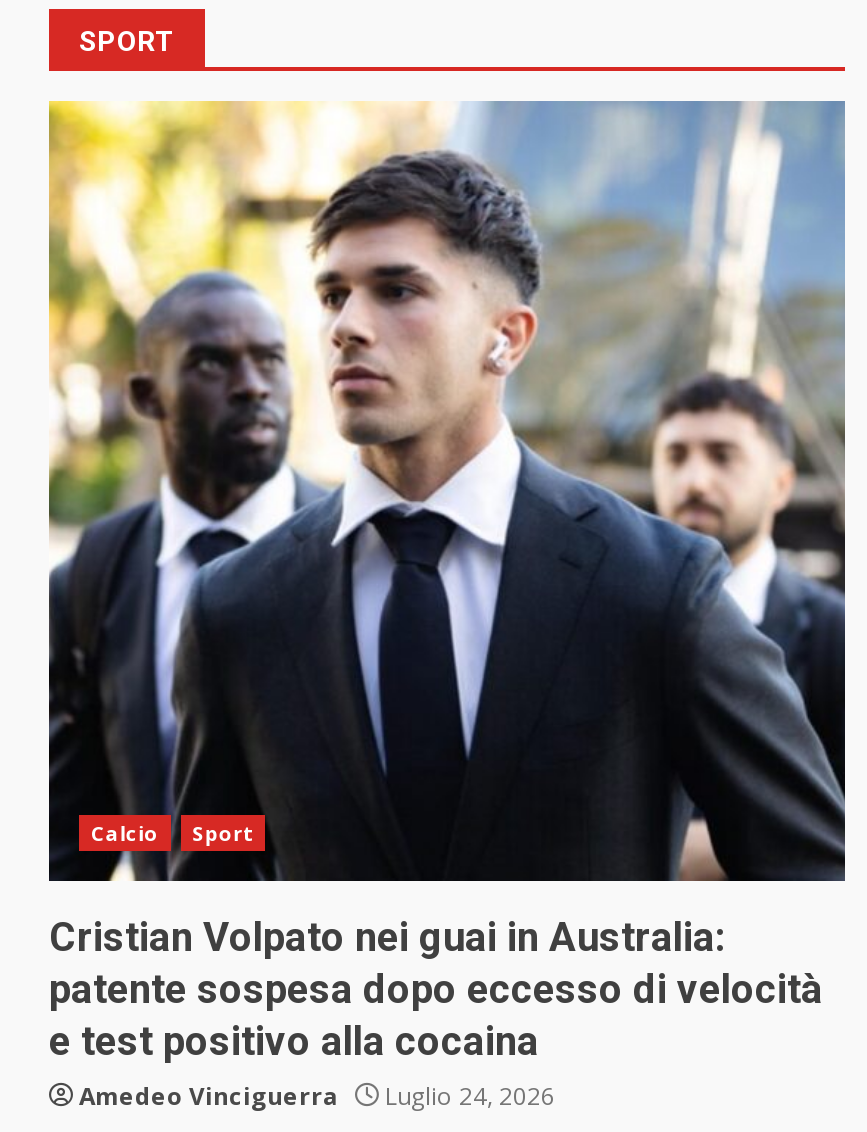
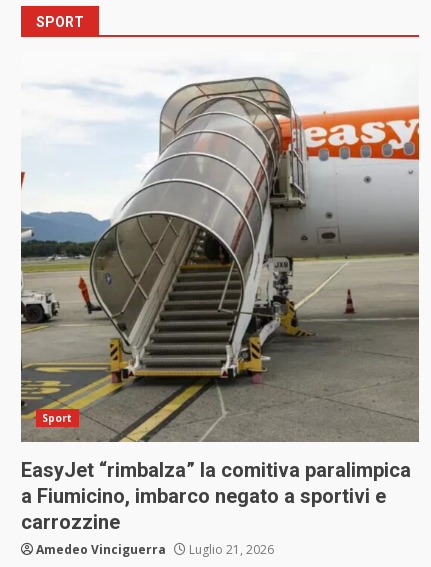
[47,99,847,1065] [image] | Cristian Volpato nei guai in Australia: | patente sospesa dopo eccesso di velocità | e test positivo alla cocaina -> [20,52,420,534] [image] | EasyJet “rimbalza” la comitiva paralimpica | a Fiumicino, imbarco negato a sportivi e | carrozzine
[91,819,158,847] Calcio -> none
[79,1079,555,1113] Amedeo Vinciguerra Luglio 24, 2026 -> [36,541,274,558] Amedeo Vinciguerra Luglio 21, 2026

